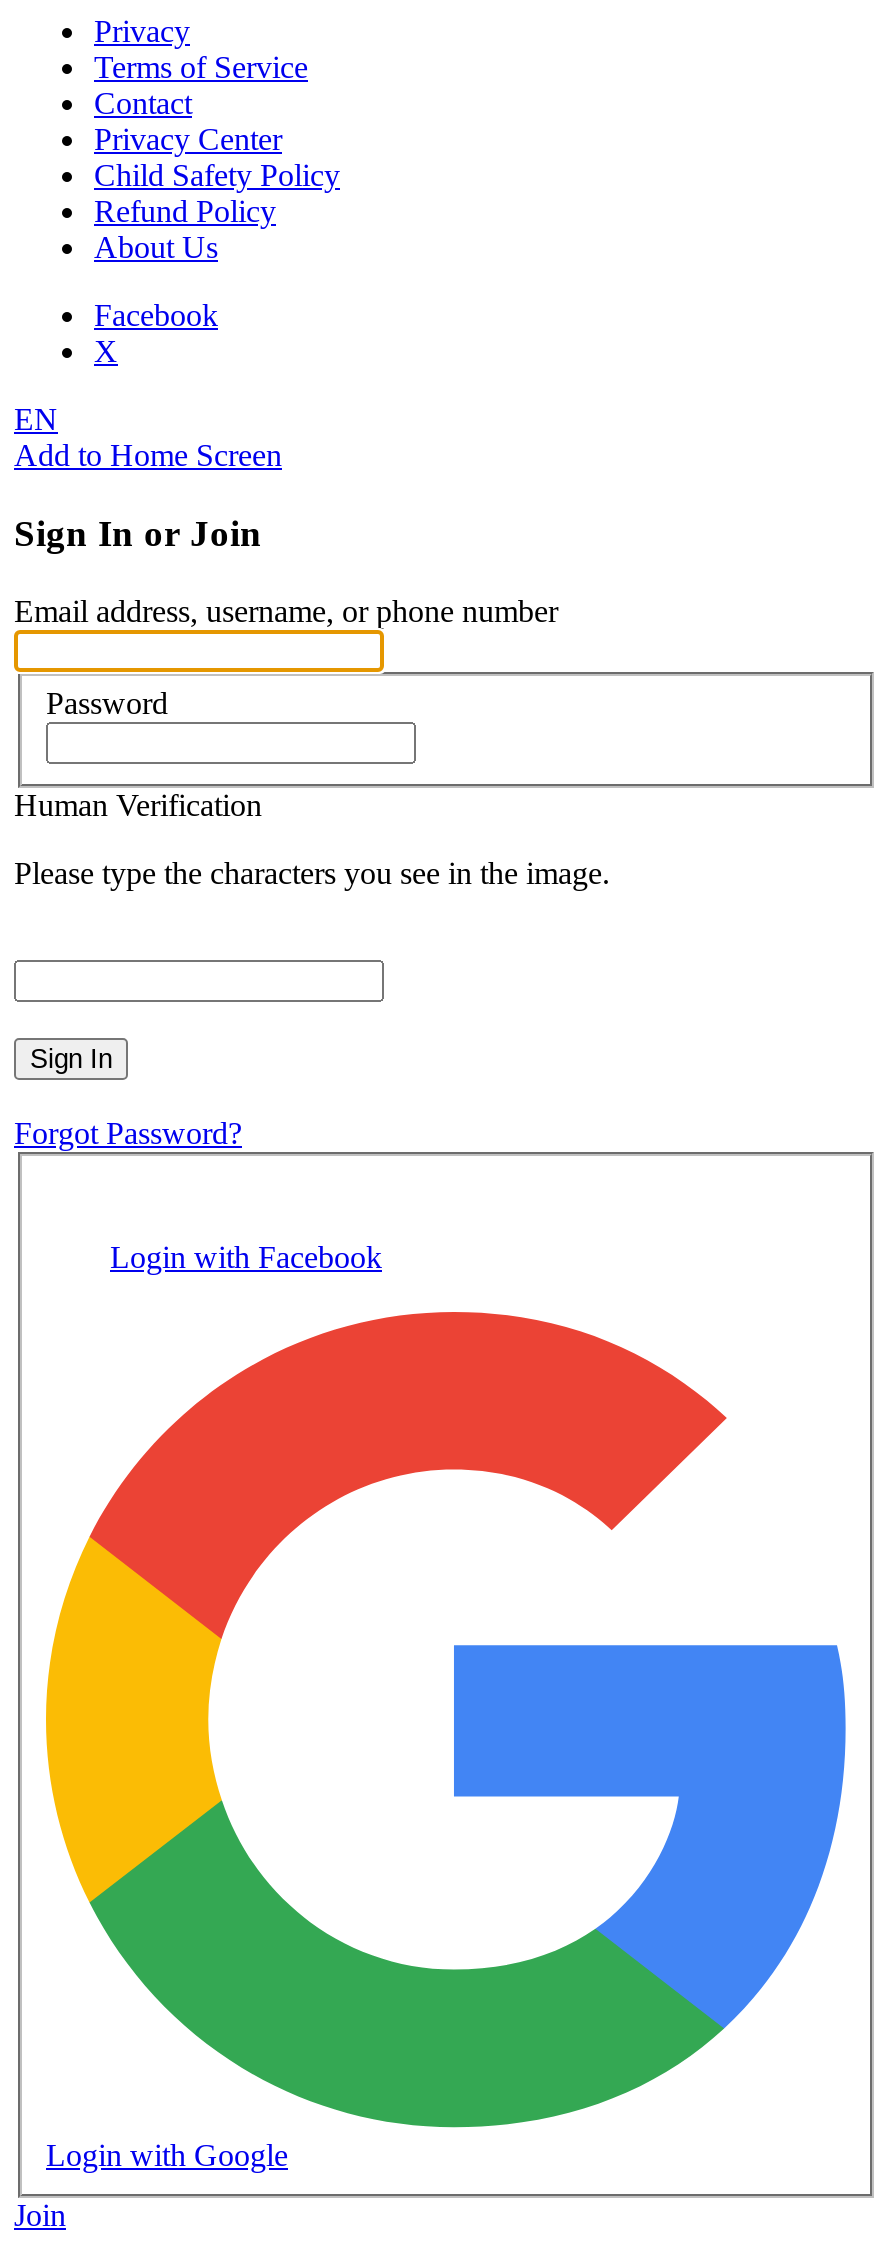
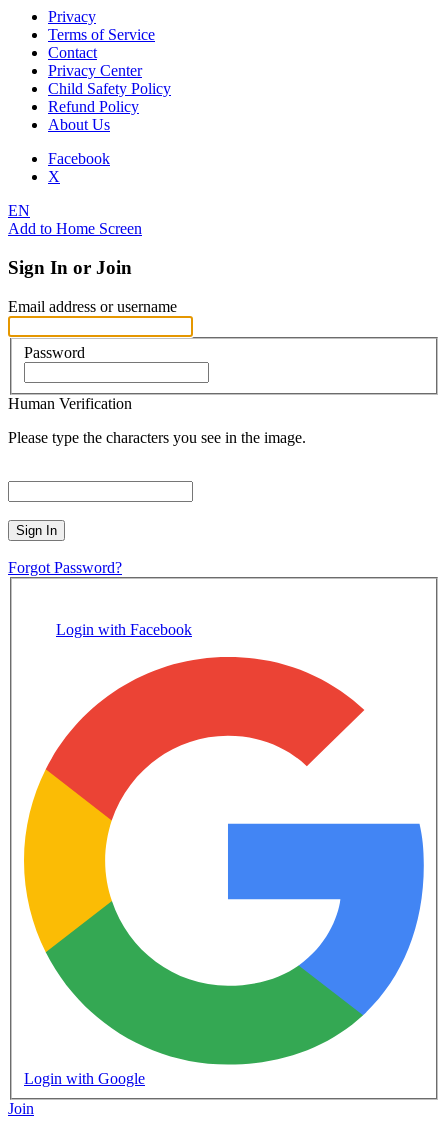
[14,594,558,628] Email address, username, or phone number -> [8,298,177,315] Email address or username

